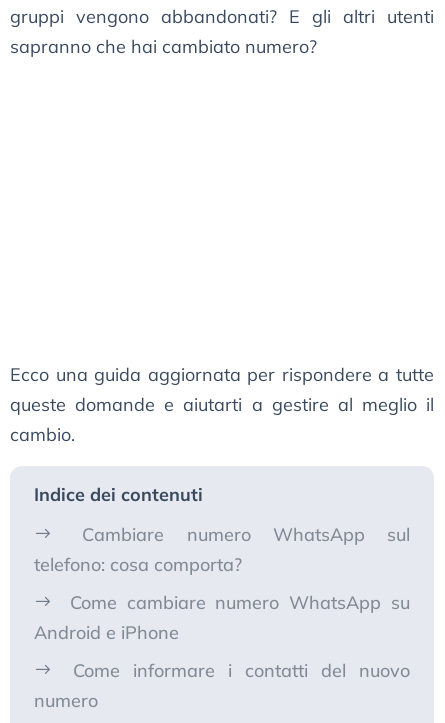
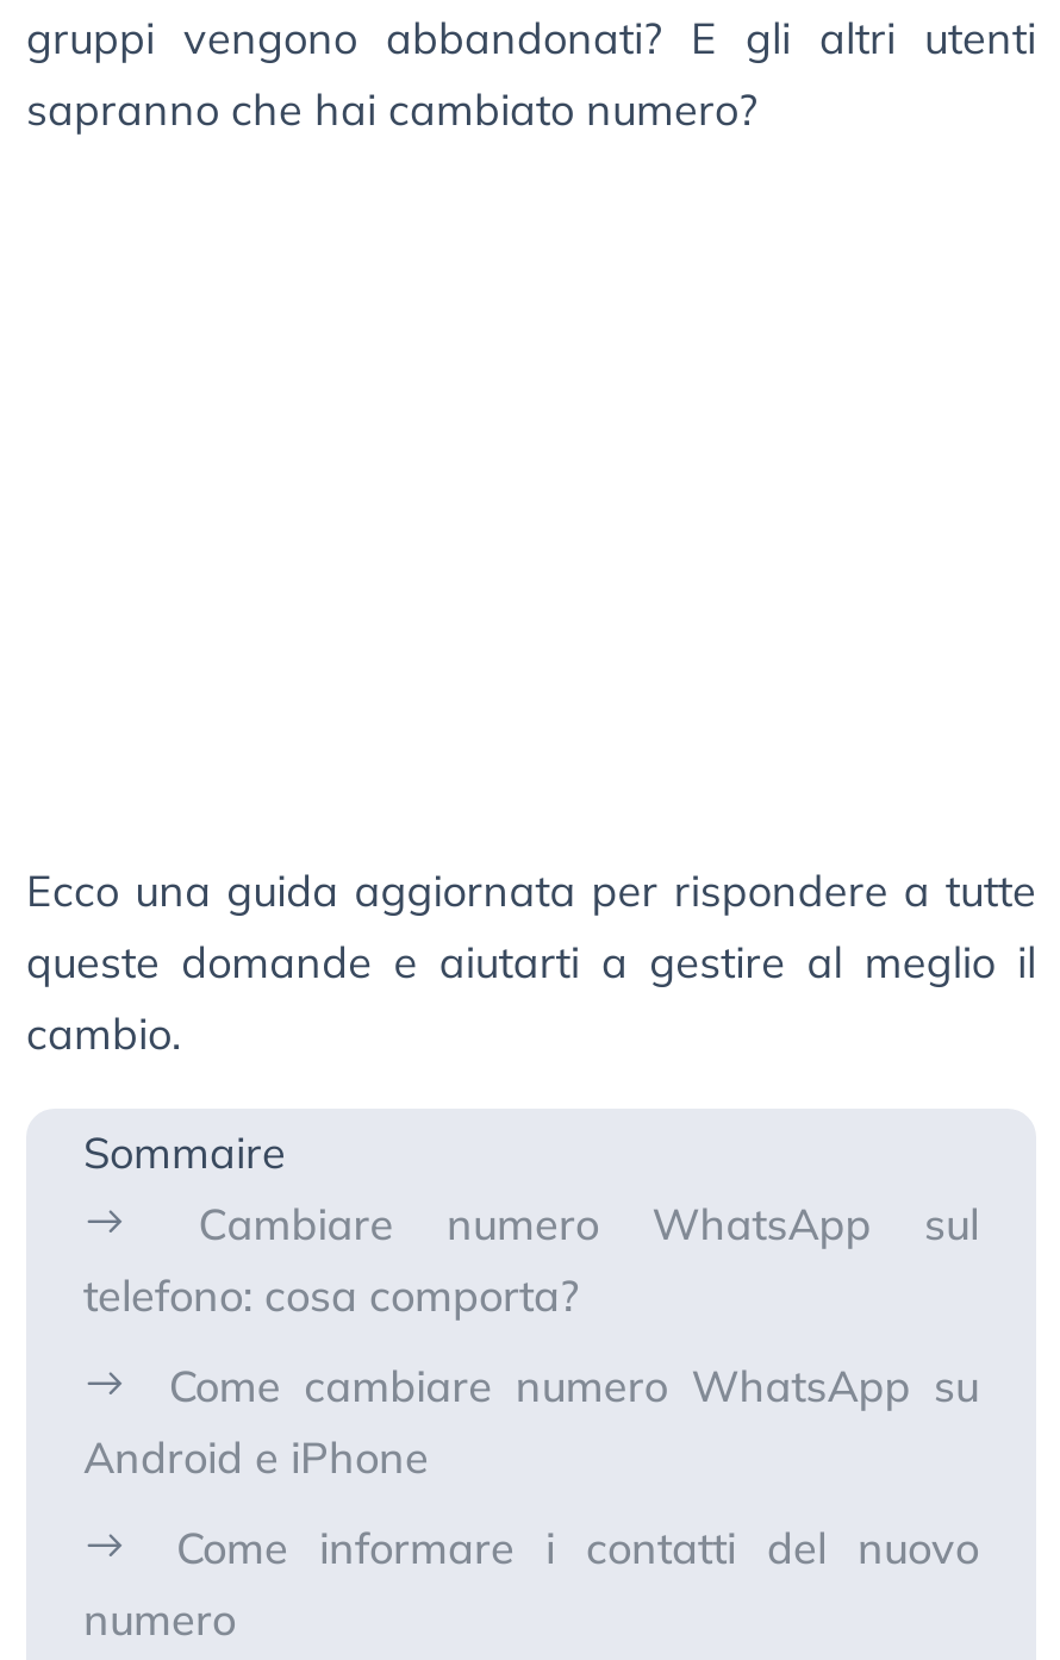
[34,483,203,506] Indice dei contenuti -> [83,1126,286,1180] Sommaire

